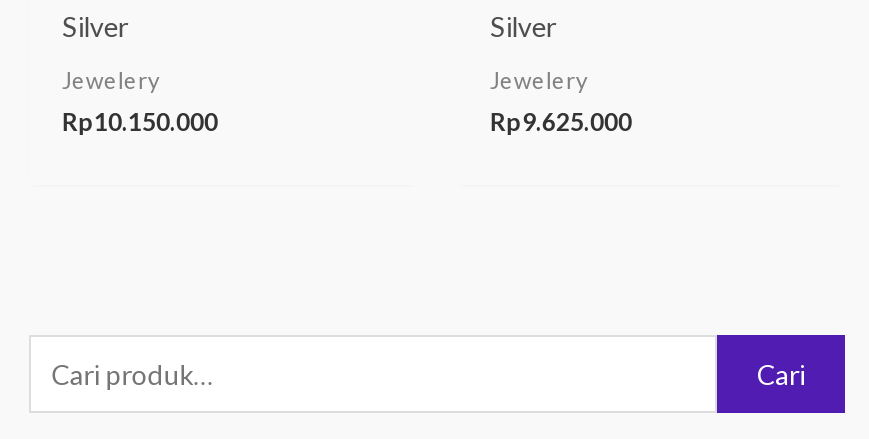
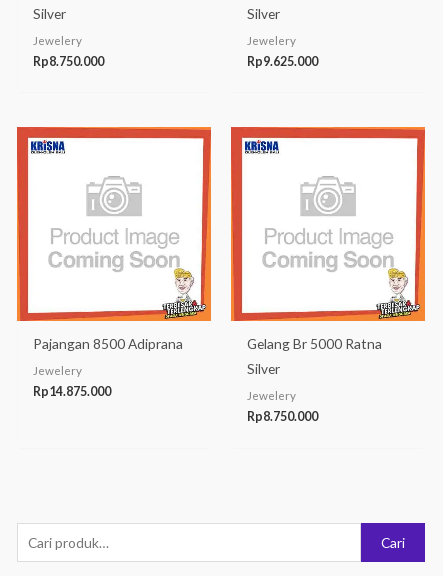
[62,107,218,137] Rp10.150.000 -> [33,54,104,69] Rp8.750.000
none -> [16,126,212,399] [image] | Pajangan 8500 Adiprana | Jewelery | Rp14.875.000
none -> [230,126,426,424] [image] | Gelang Br 5000 Ratna | Silver | Jewelery | Rp8.750.000

